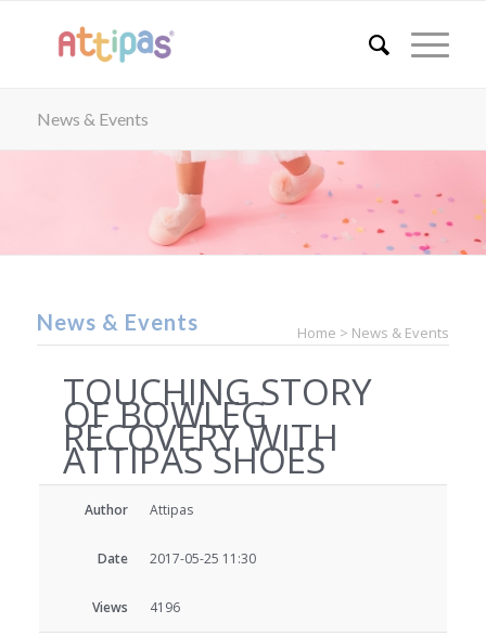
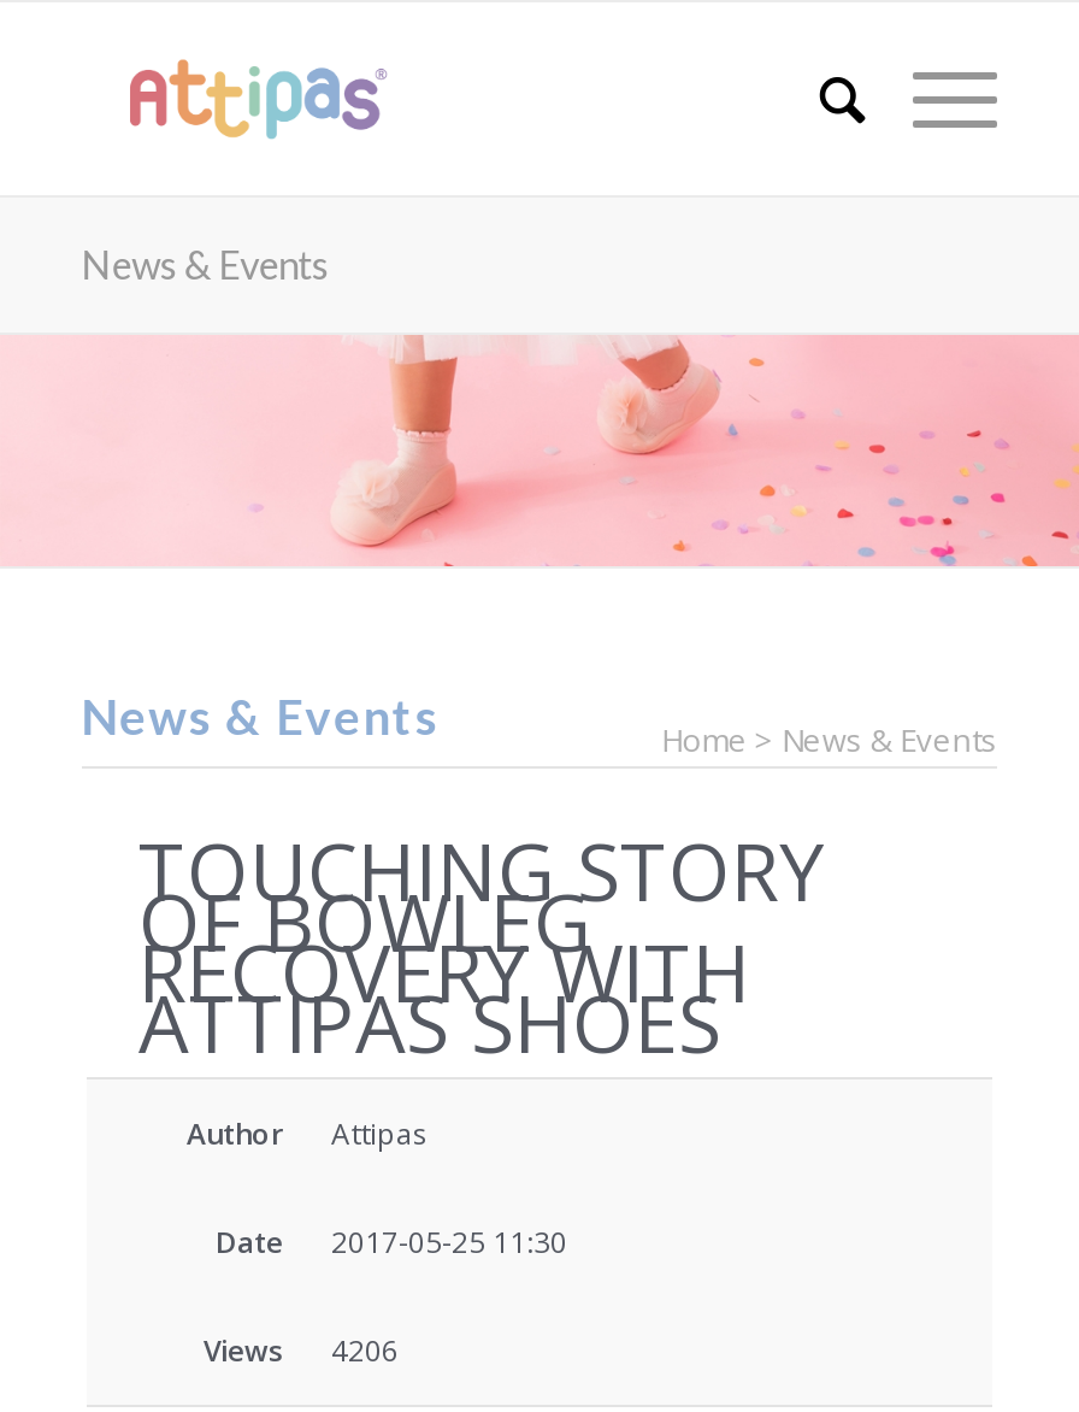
[92,598,180,616] Views 4196 -> [204,1330,399,1371] Views 4206

